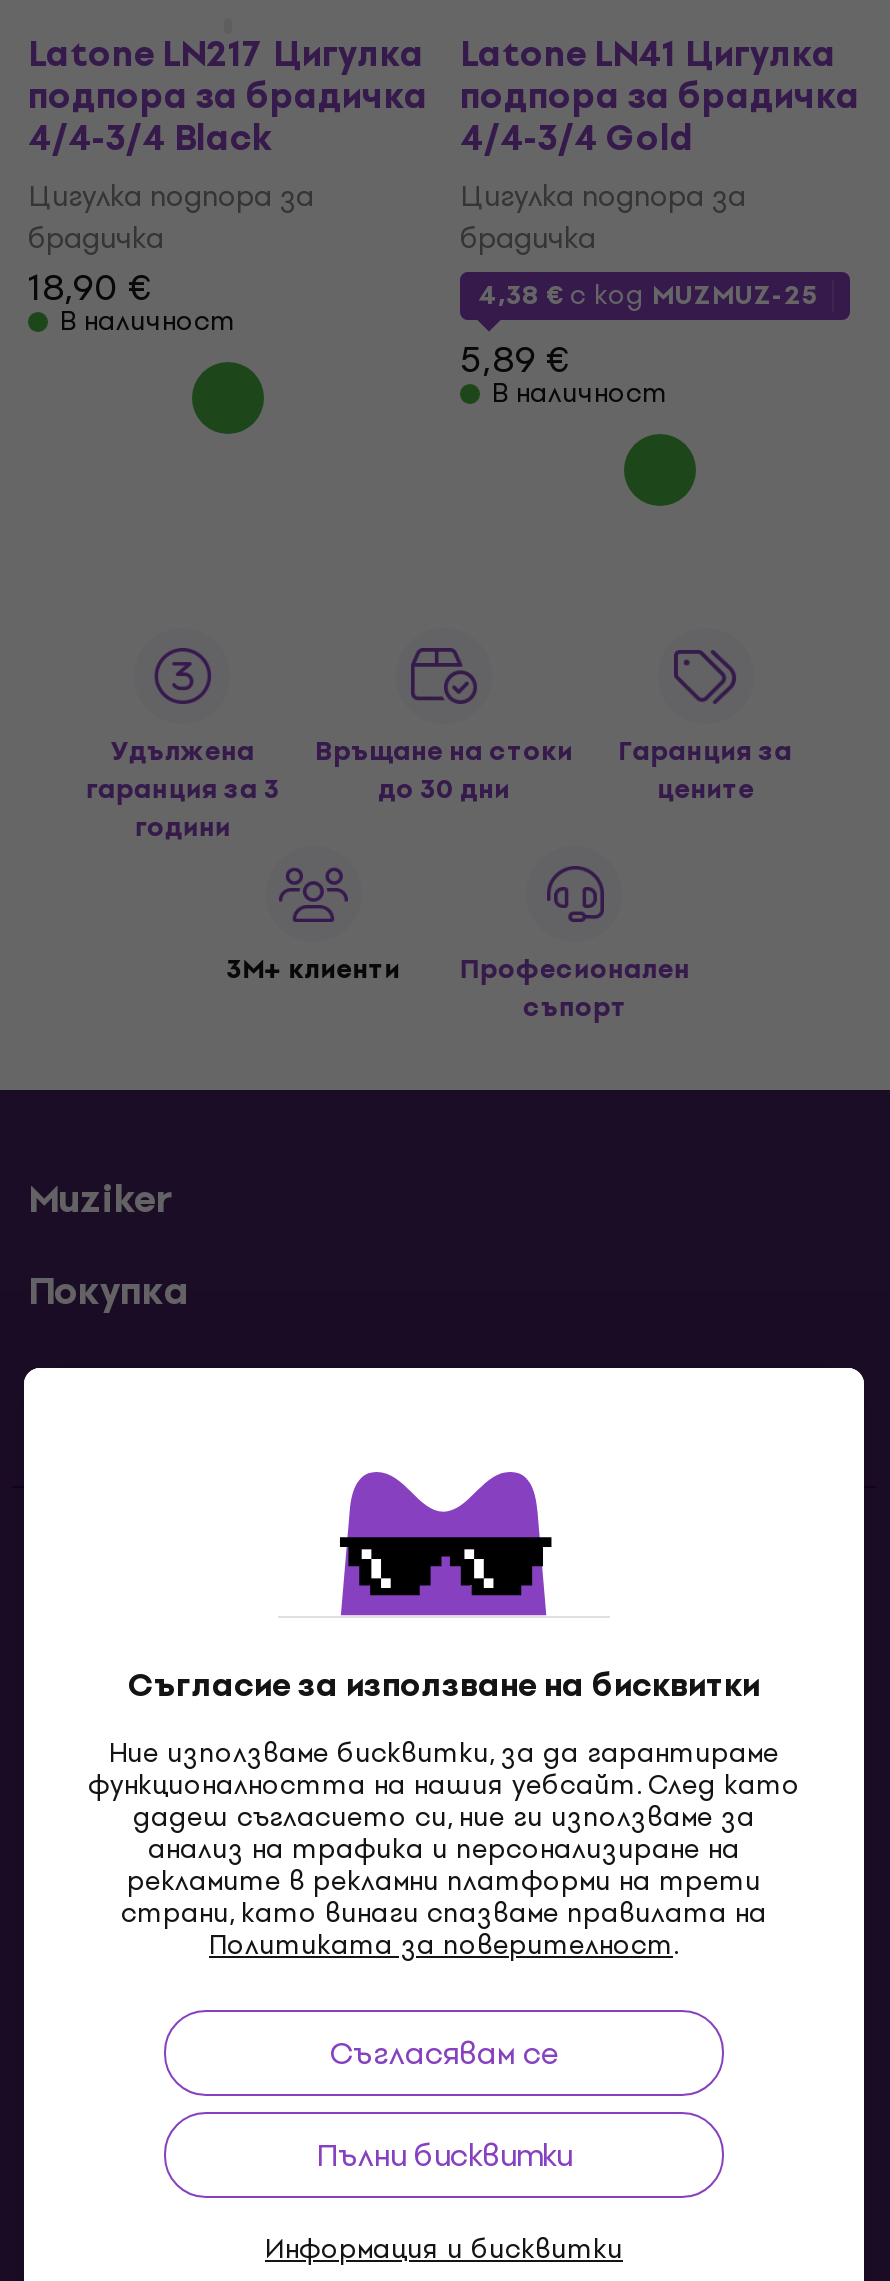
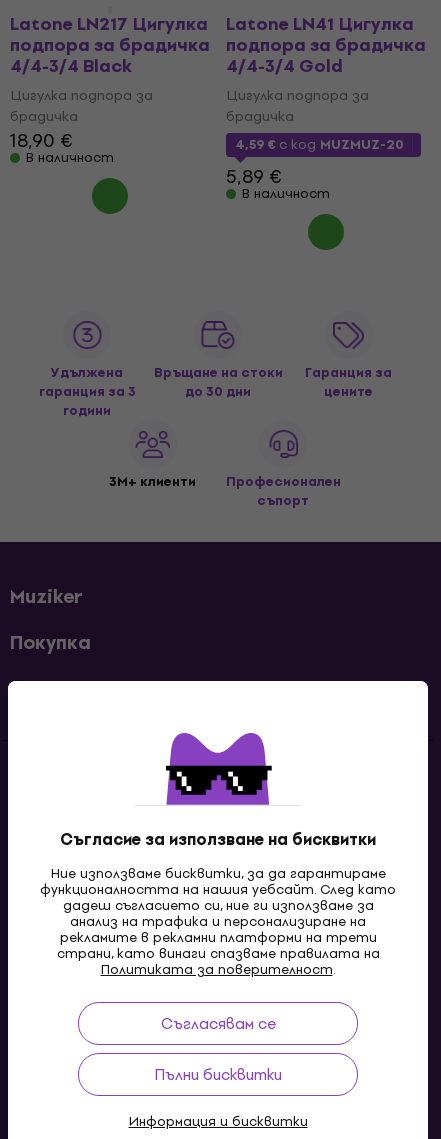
[478,274,816,316] 4,38 €с код MUZMUZ-25 -> [235,134,404,155] 4,59 €с код MUZMUZ-20

